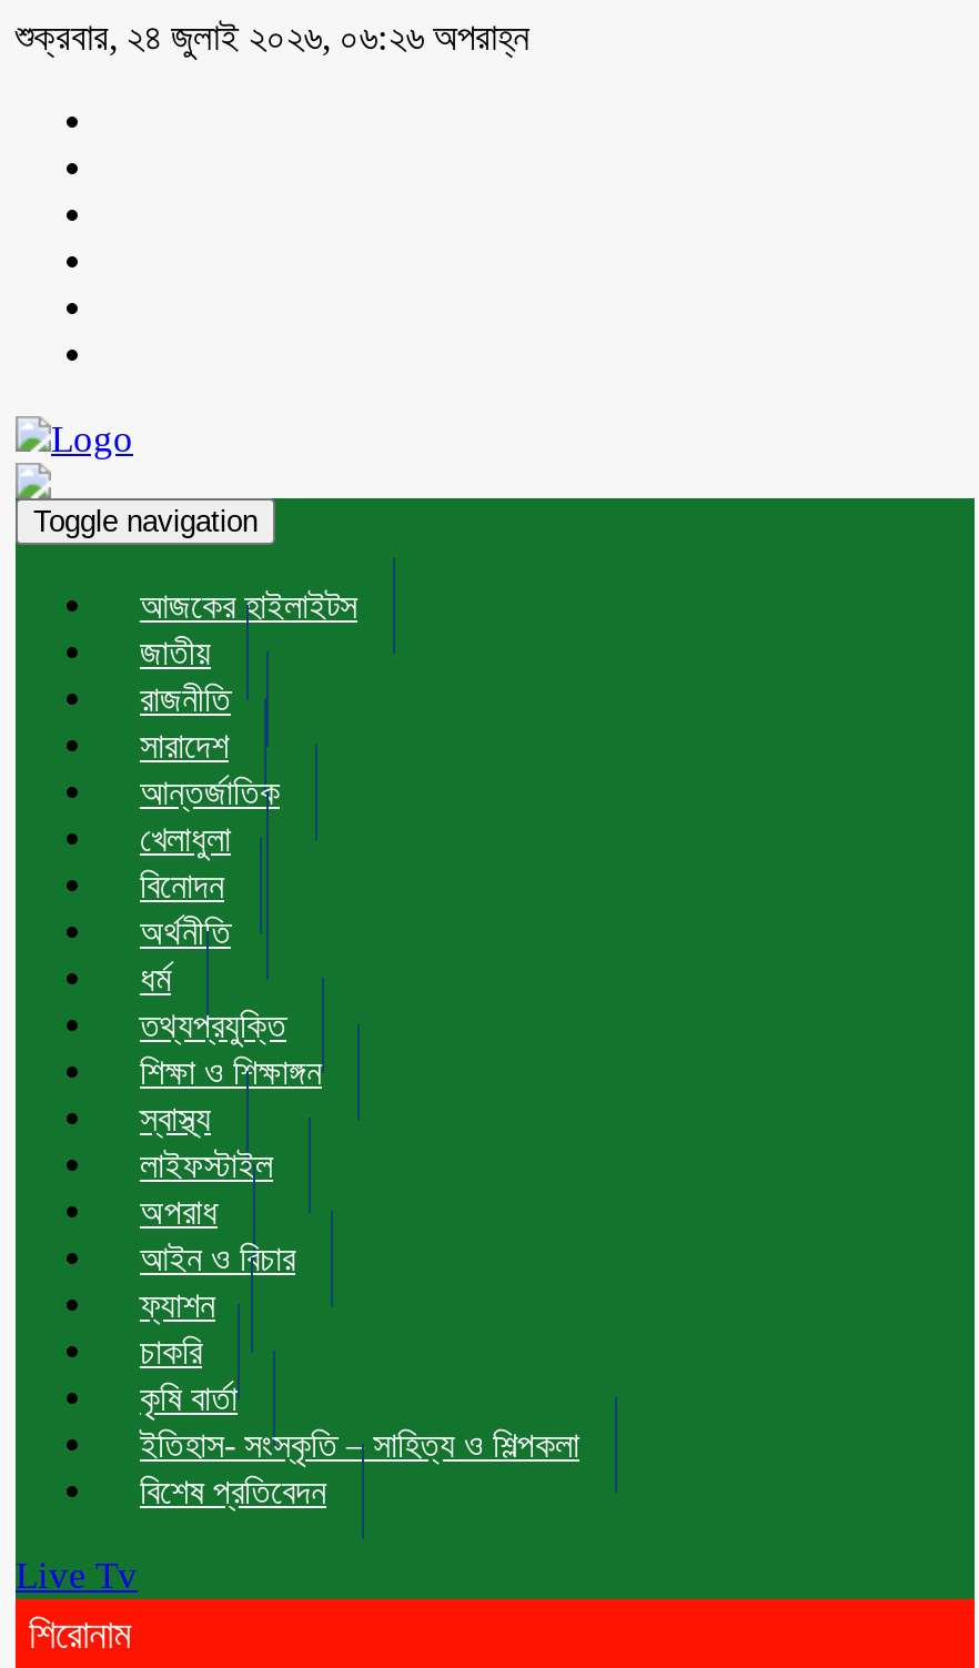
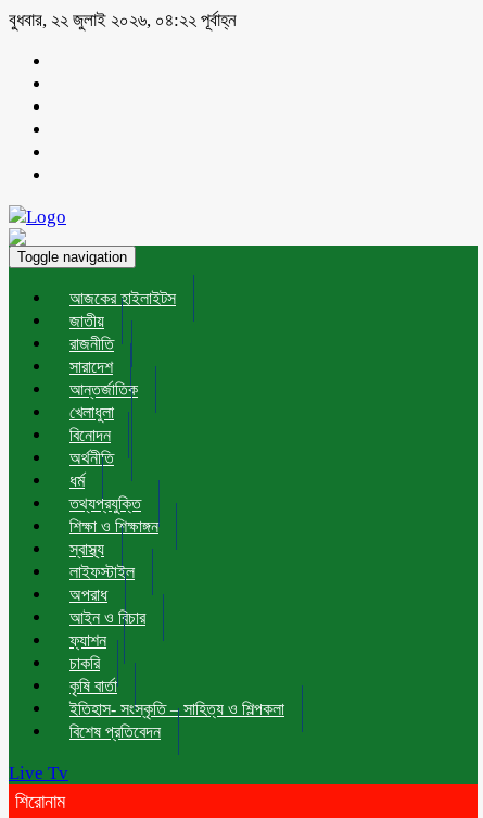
[16,17,531,59] শুক্রবার, ২৪ জুলাই ২০২৬, ০৬:২৬ অপরাহ্ন -> [9,10,237,30] বুধবার, ২২ জুলাই ২০২৬, ০৪:২২ পূর্বাহ্ন

